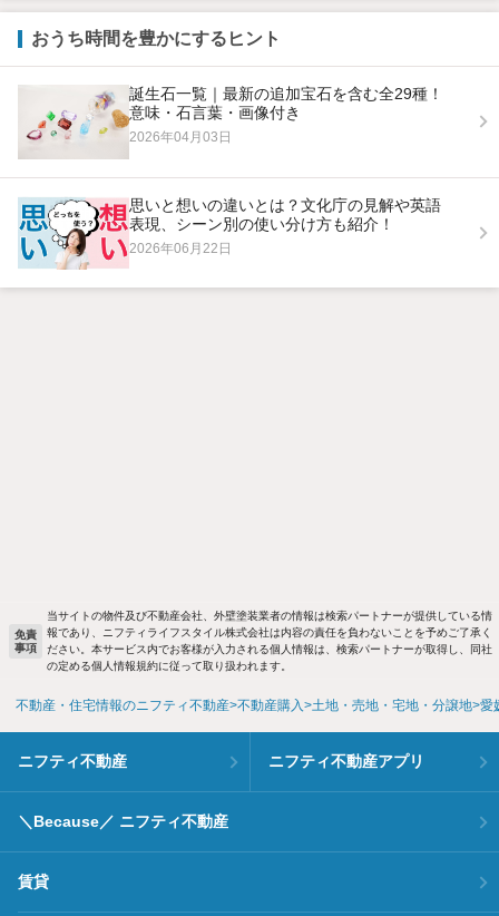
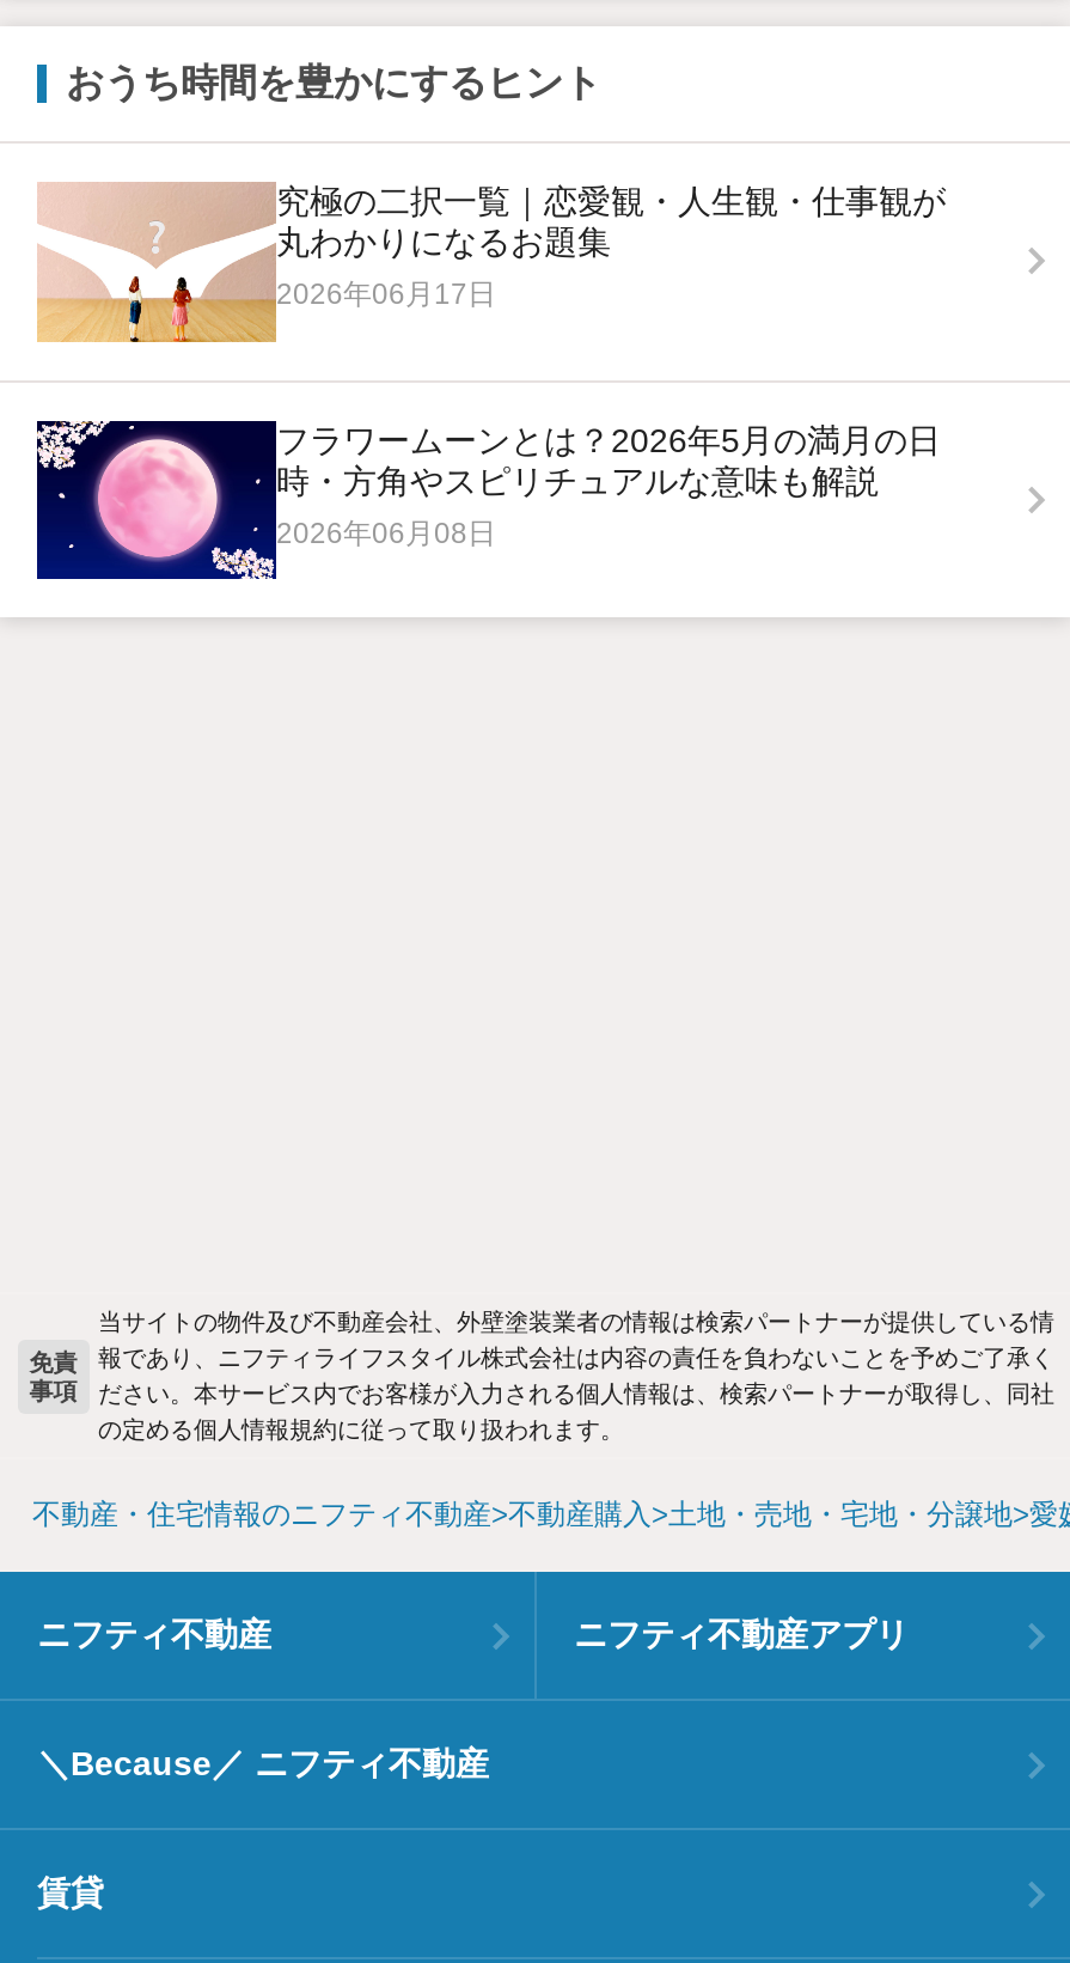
[19,85,443,159] [image] | 誕生石一覧｜最新の追加宝石を含む全29種！ | 意味・石言葉・画像付き | 2026年04月03日 -> [37,182,946,345] [image] | 究極の二択一覧｜恋愛観・人生観・仕事観が | 丸わかりになるお題集 | 2026年06月17日
[18,196,441,270] [image] | 思いと想いの違いとは？文化庁の見解や英語 | 表現、シーン別の使い分け方も紹介！ | 2026年06月22日 -> [35,419,941,581] [image] | フラワームーンとは？2026年5月の満月の日 | 時・方角やスピリチュアルな意味も解説 | 2026年06月08日

